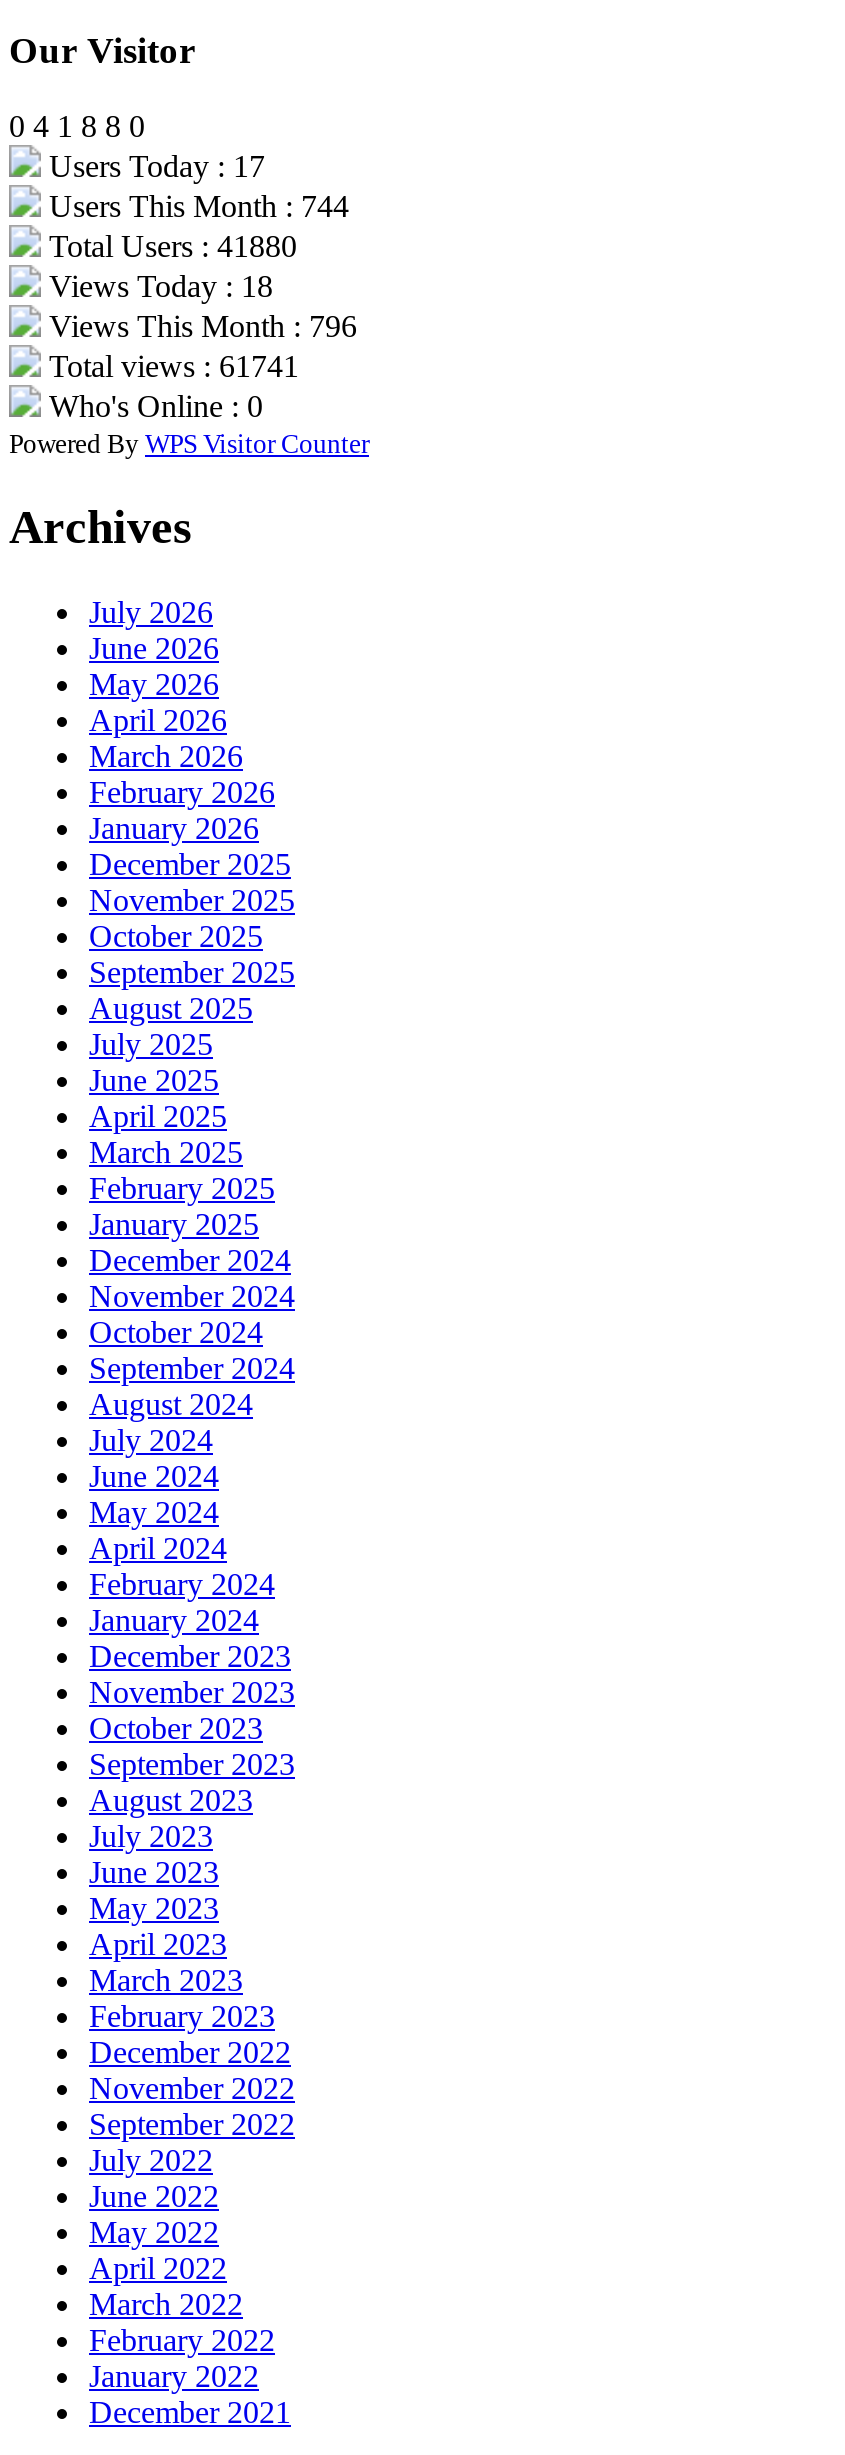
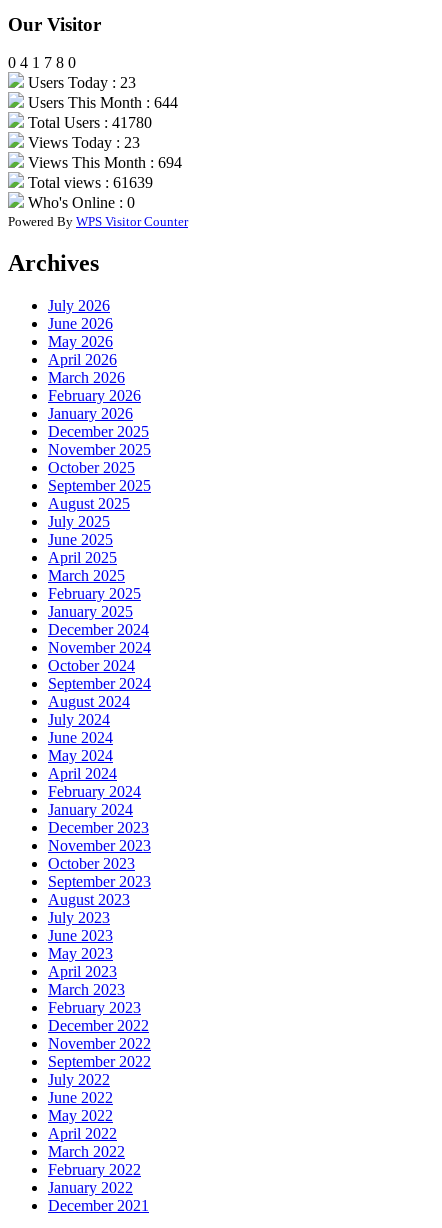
[9,110,145,144] 0 4 1 8 8 0 -> [8,54,76,71] 0 4 1 7 8 0
[41,150,265,184] Users Today : 17 -> [24,74,136,91] Users Today : 23
[41,190,349,224] Users This Month : 744 -> [24,94,178,111] Users This Month : 644
[41,230,297,264] Total Users : 41880 -> [24,114,152,131] Total Users : 41780
[41,270,273,304] Views Today : 18 -> [24,134,140,151] Views Today : 23
[41,310,357,344] Views This Month : 796 -> [24,154,182,171] Views This Month : 694
[41,350,299,384] Total views : 61741 -> [24,174,153,191] Total views : 61639

